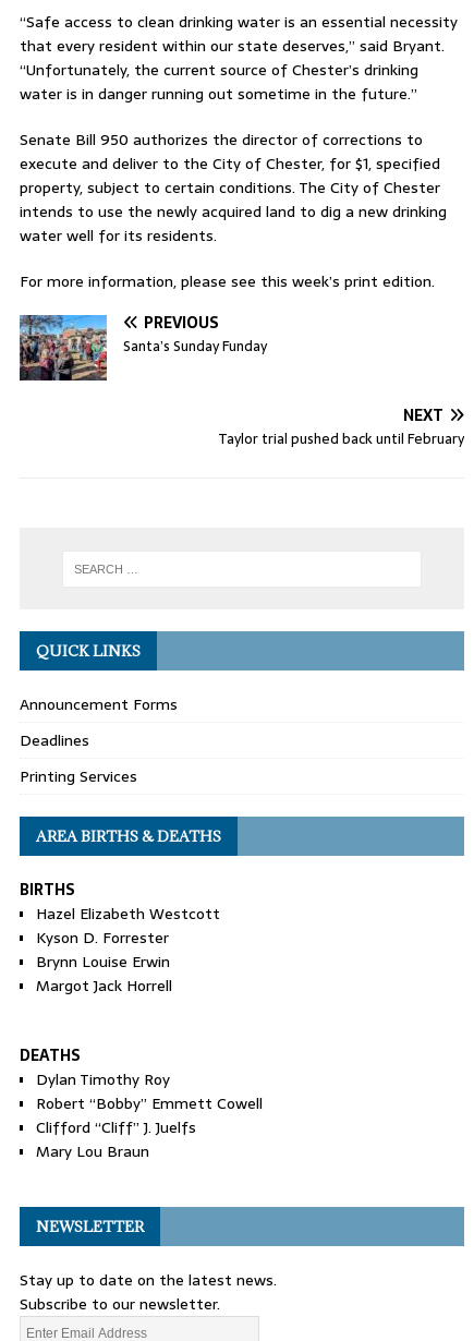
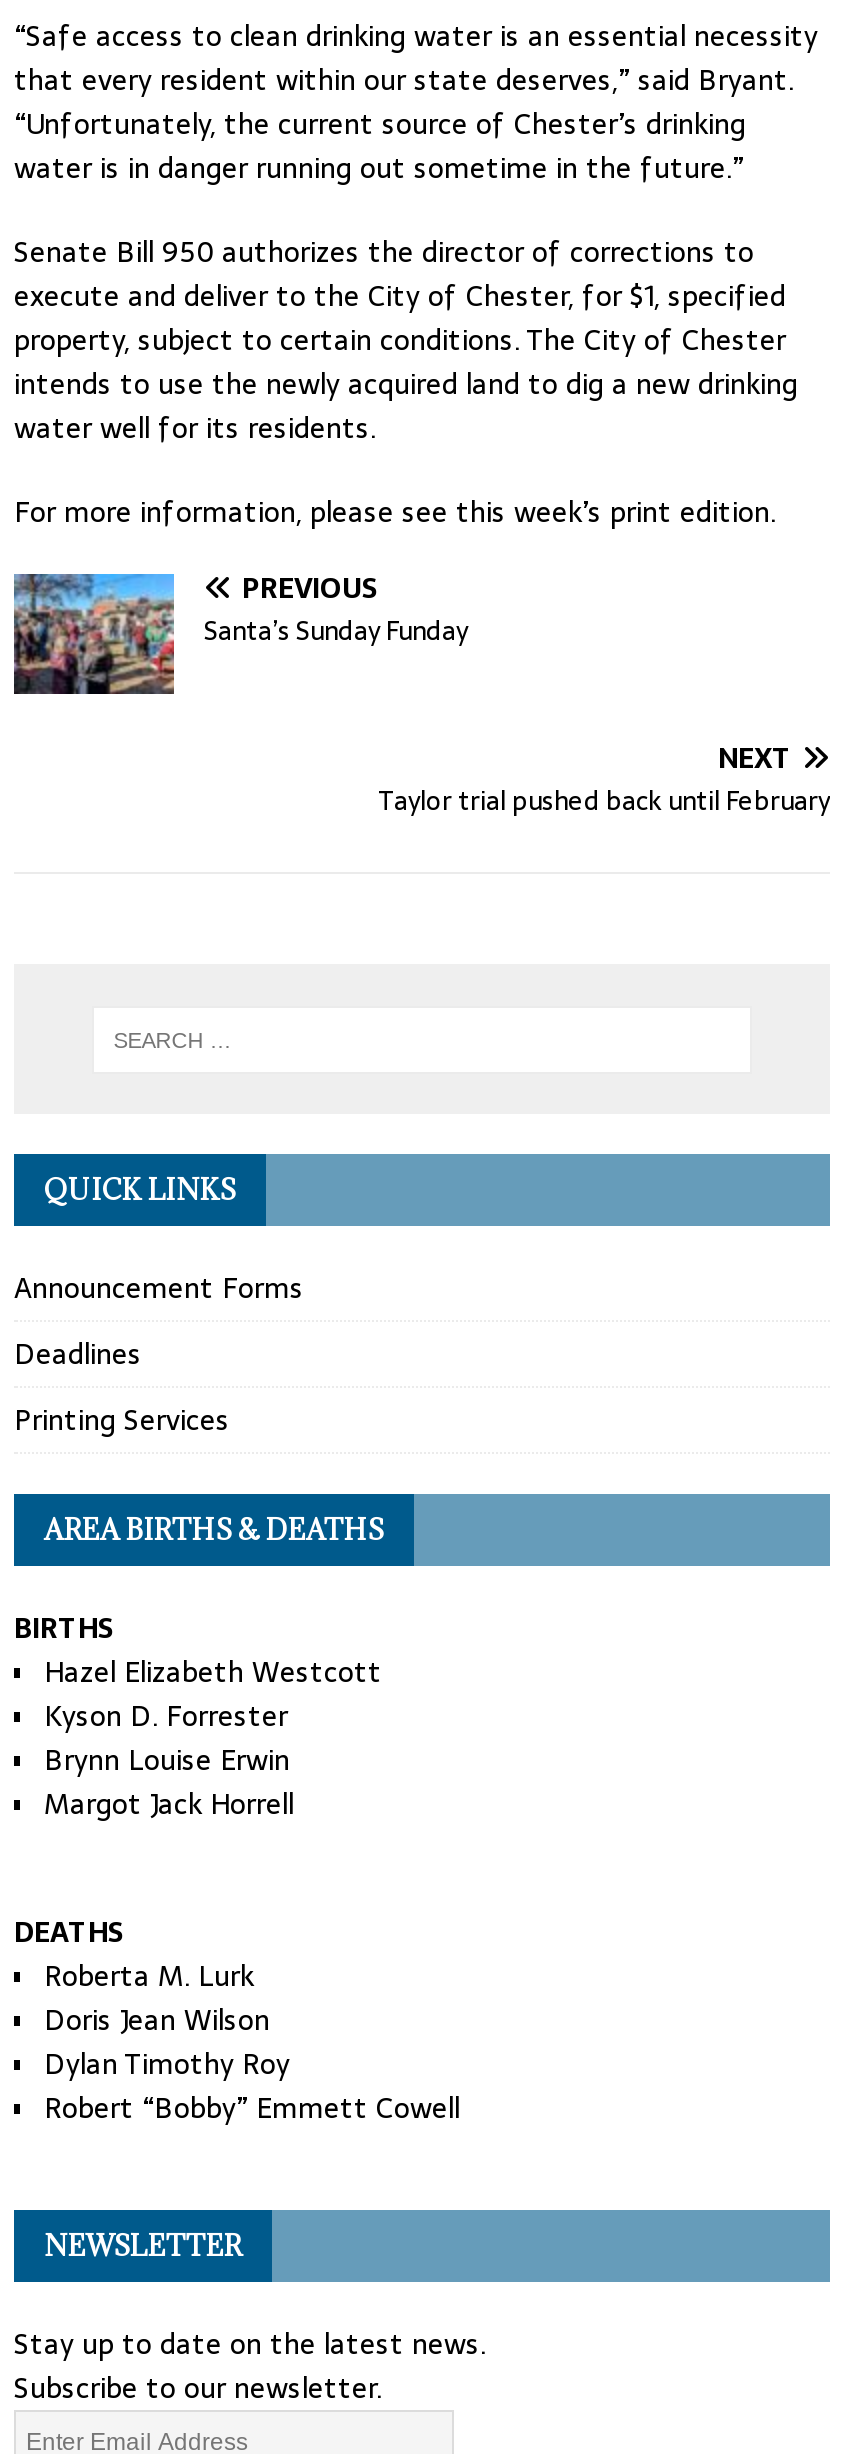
none -> [44,1954,270,2042] Roberta M. Lurk | Doris Jean Wilson
moved [36,1067,263,1115] -> [44,2042,460,2130]: Dylan Timothy Roy | Robert “Bobby” Emmett Cowell
[36,1115,196,1163] Clifford “Cliff” J. Juelfs | Mary Lou Braun -> none

